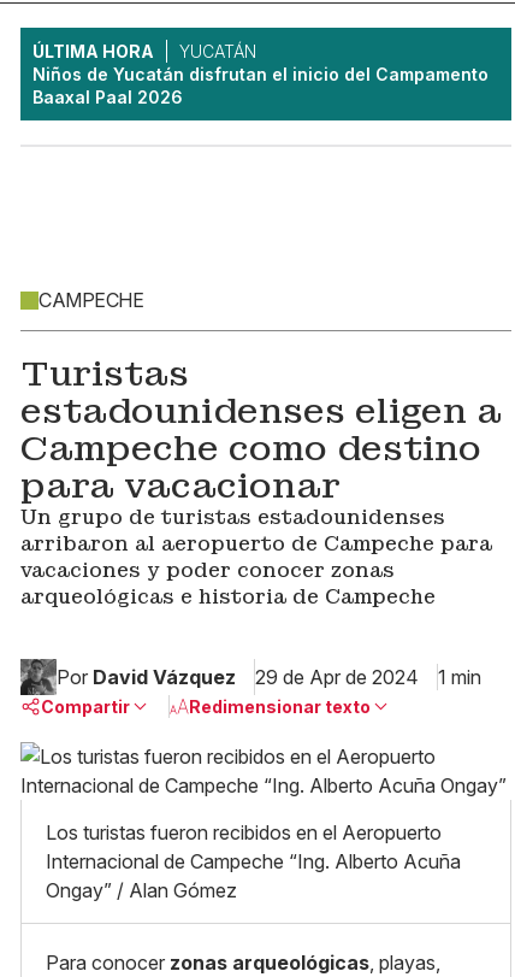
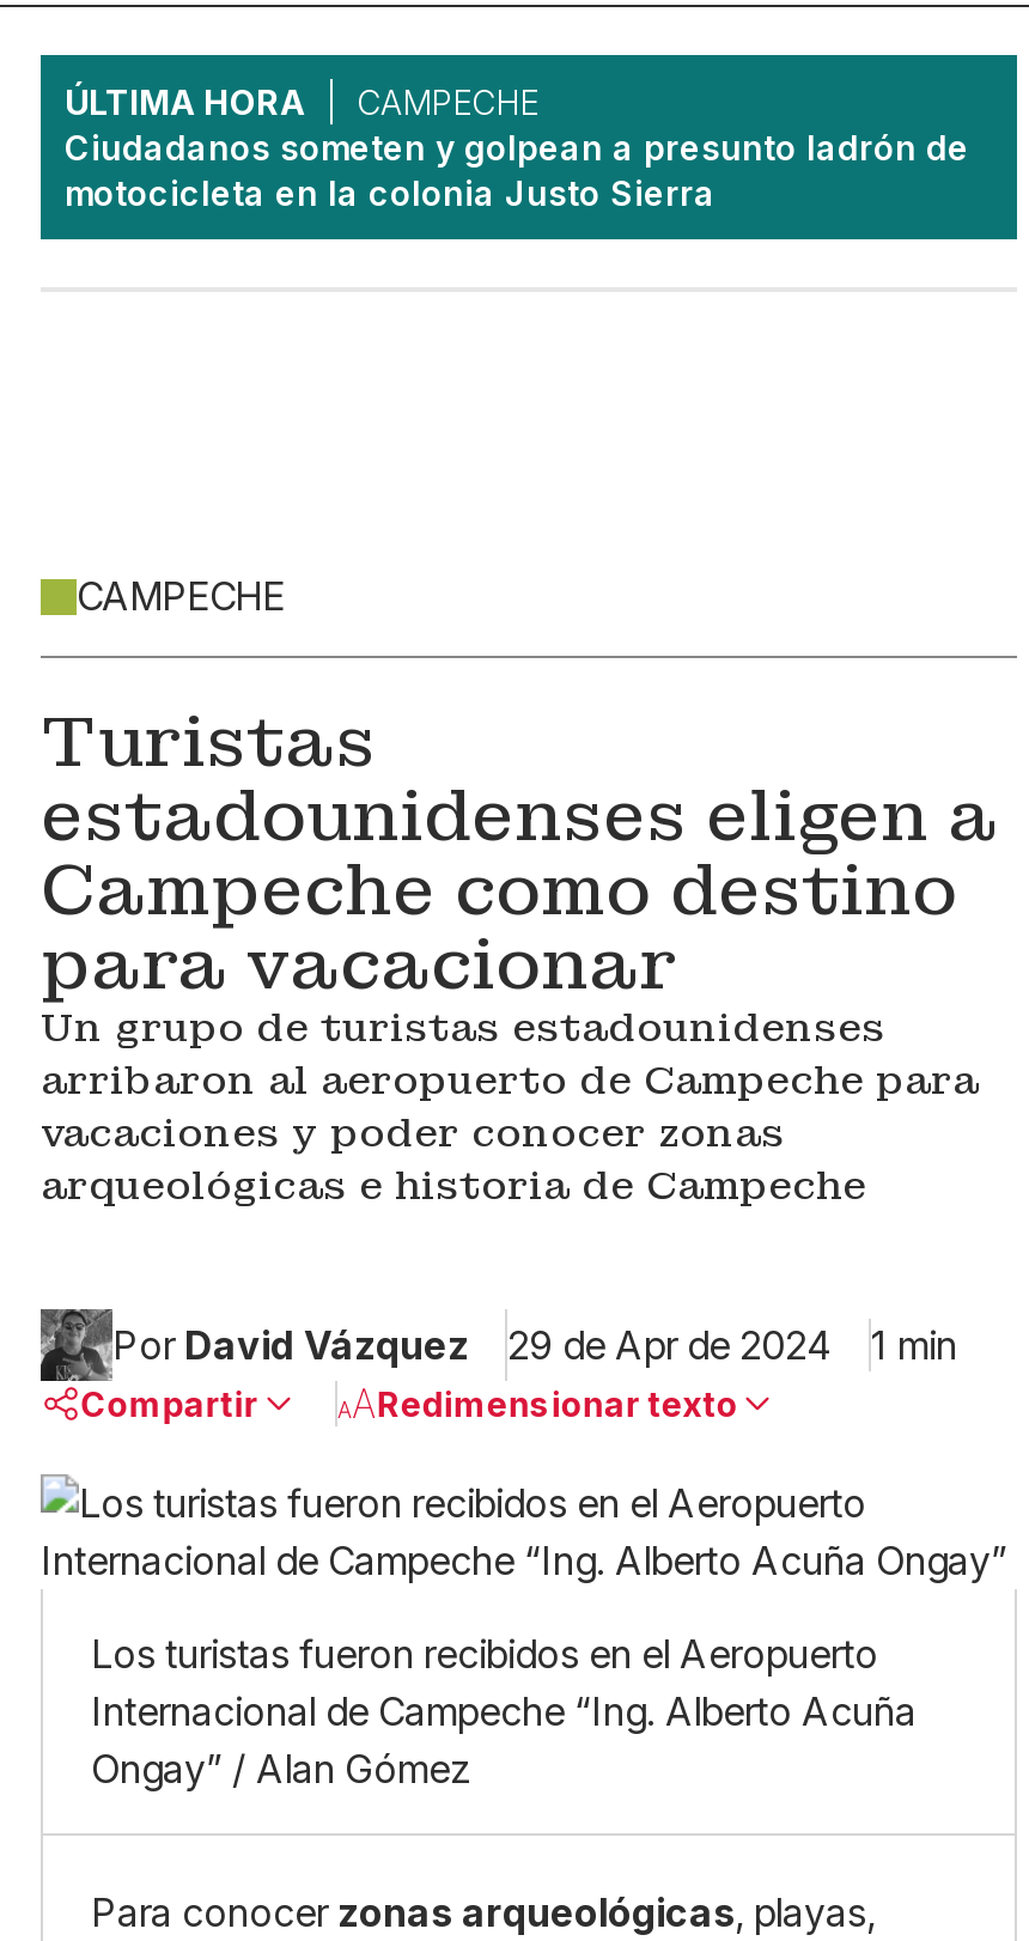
[32,41,489,107] YUCATÁN | Niños de Yucatán disfrutan el inicio del Campamento | Baaxal Paal 2026 -> [65,81,969,213] CAMPECHE | Ciudadanos someten y golpean a presunto ladrón de | motocicleta en la colonia Justo Sierra

